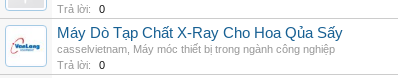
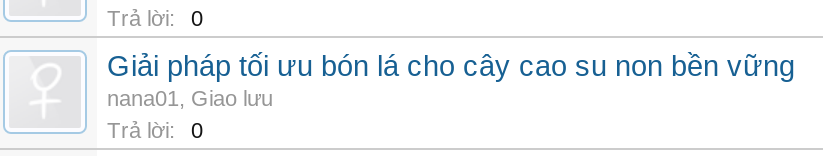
[9,28,43,64] [image] -> none
[57,25,343,55] Máy Dò Tạp Chất X-Ray Cho Hoa Qủa Sấy | casselvietnam, Máy móc thiết bị trong ngành công nghiệp -> [107,50,795,110] Giải pháp tối ưu bón lá cho cây cao su non bền vững | nana01, Giao lưu

